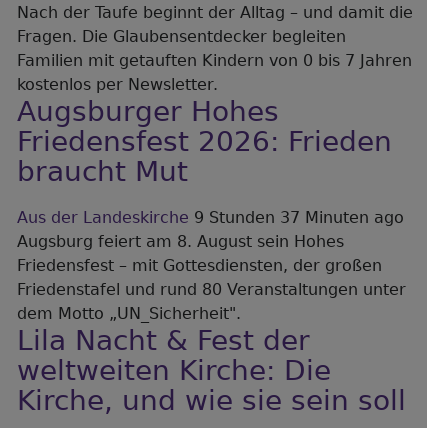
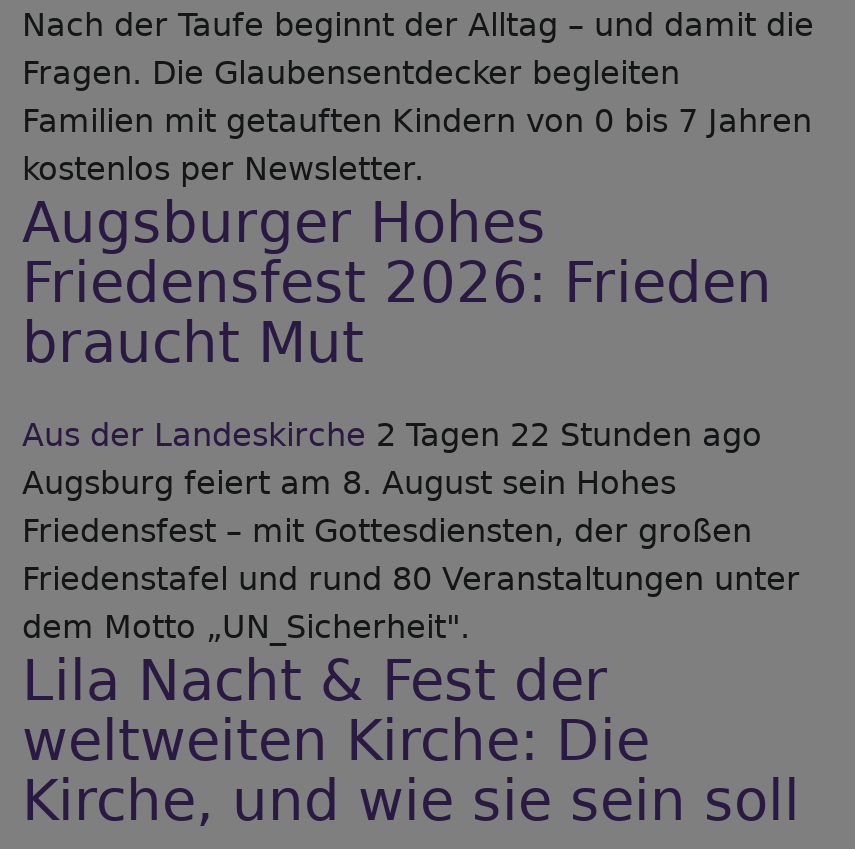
[17,208,404,227] Aus der Landeskirche 9 Stunden 37 Minuten ago -> [22,416,762,454] Aus der Landeskirche 2 Tagen 22 Stunden ago

